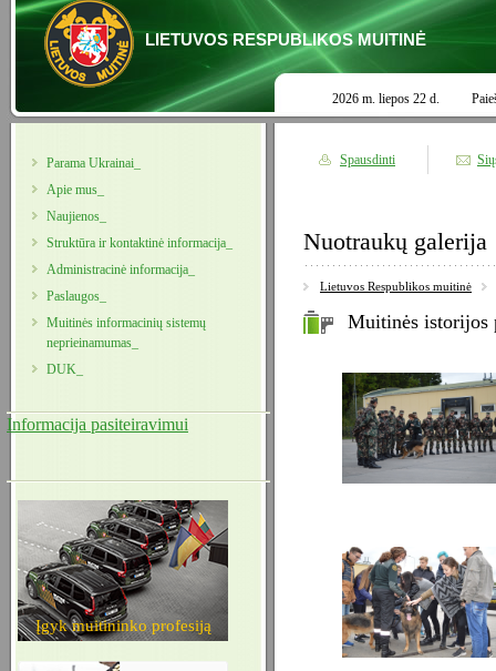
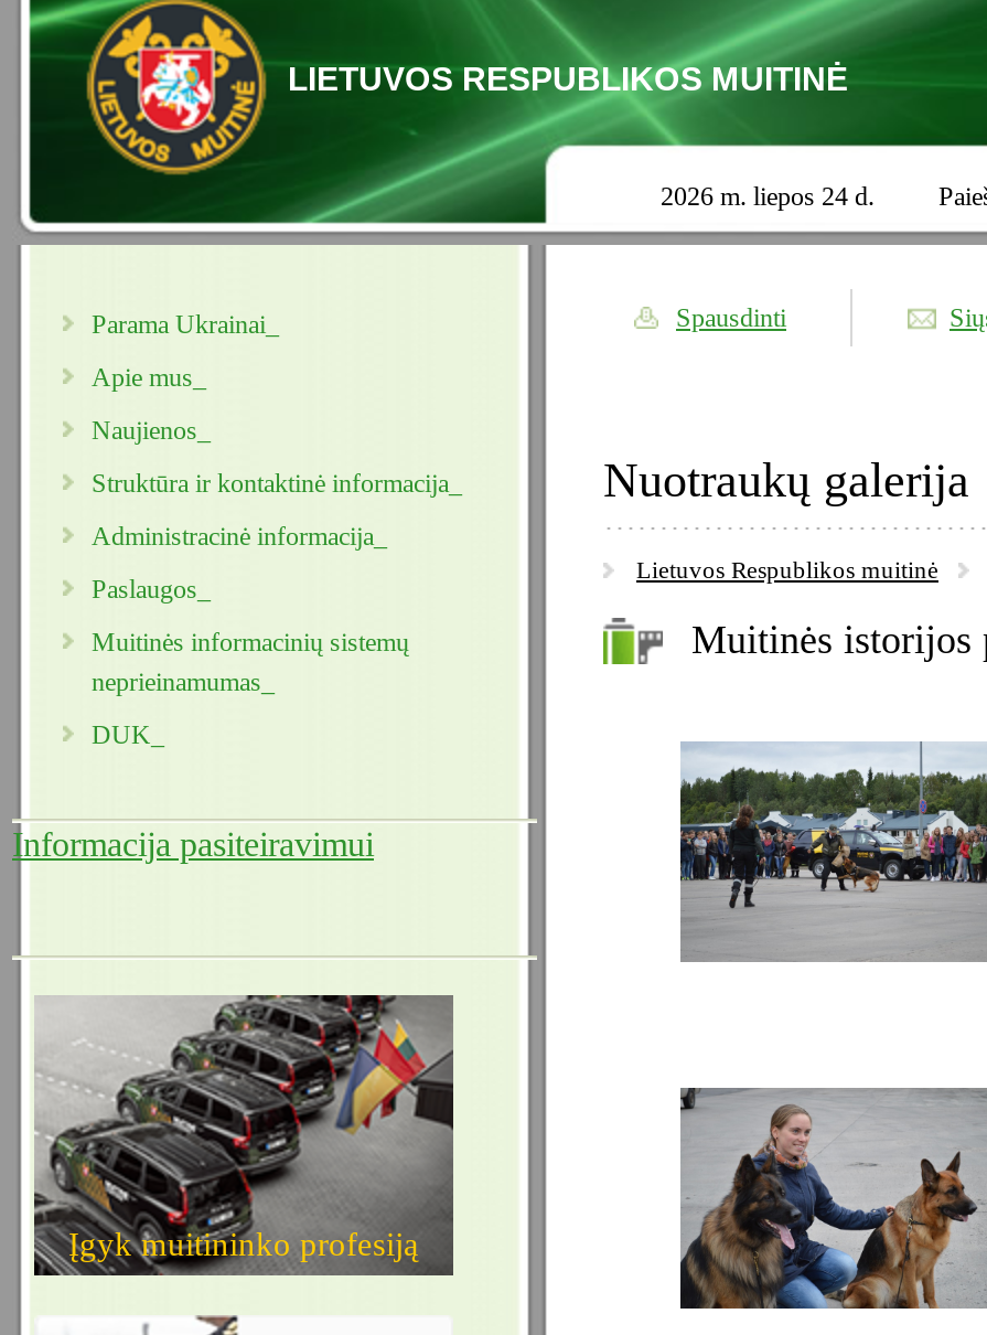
[332,91,440,106] 2026 m. liepos 22 d. -> [661,181,875,212] 2026 m. liepos 24 d.
[341,372,493,469] [image] -> [680,741,980,931] [image]
[341,547,493,658] [image] -> [678,1086,980,1311] [image]

